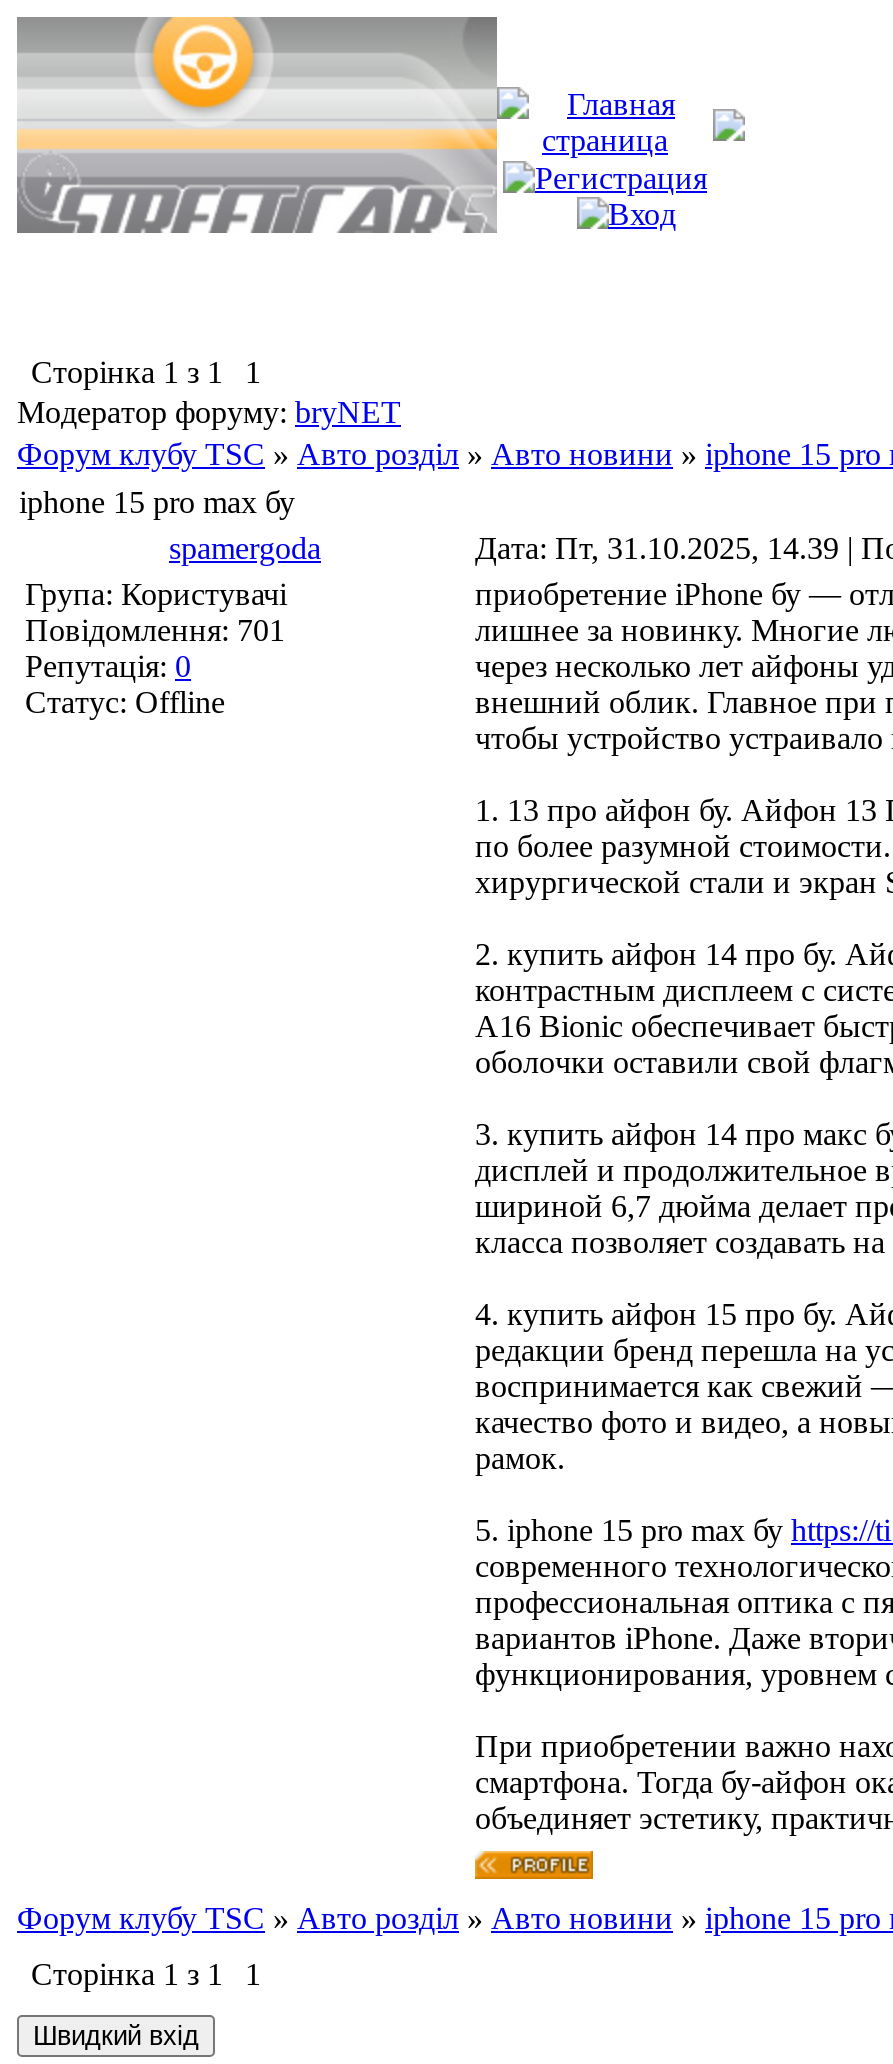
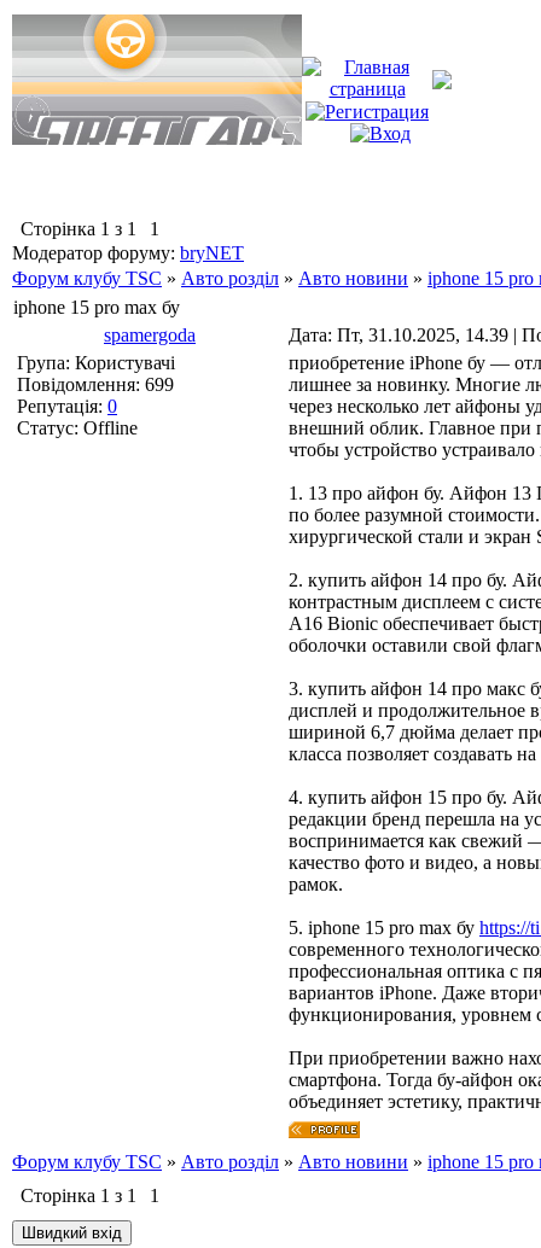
[25,613,285,647] Повідомлення: 701 -> [17,374,174,395] Повідомлення: 699

